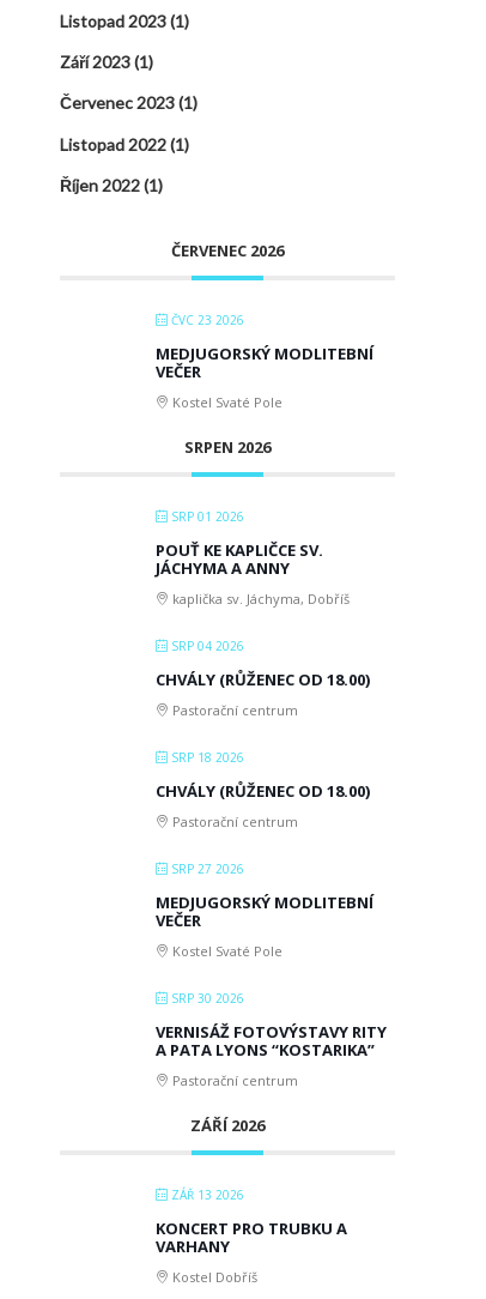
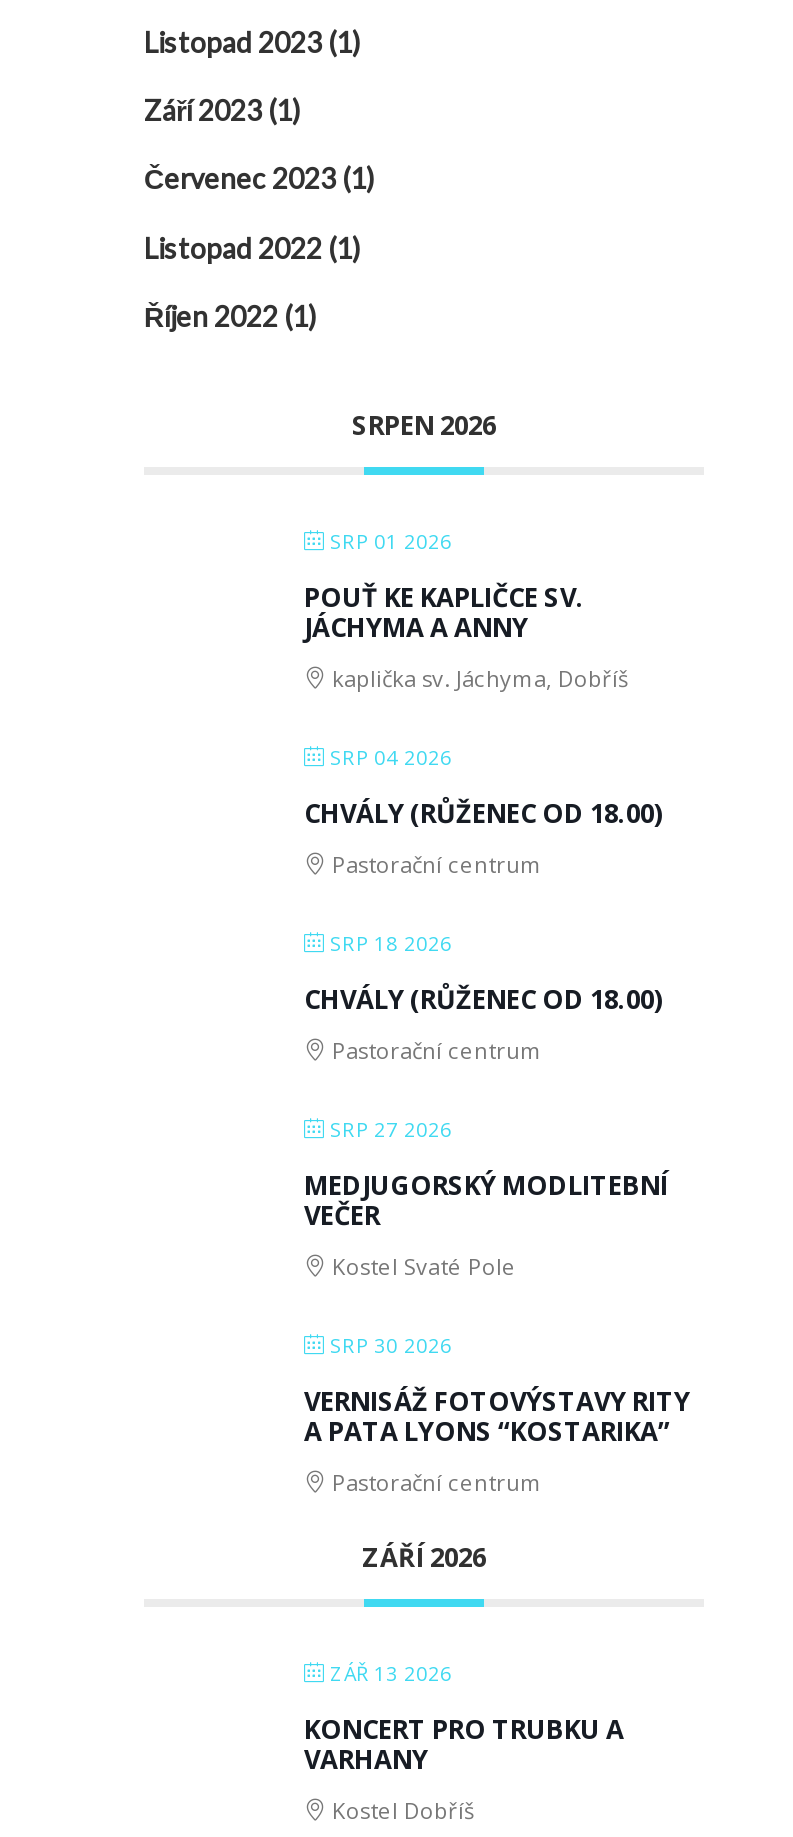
[156,239,373,411] ČERVENEC 2026 | ČVC 23 2026 | MEDJUGORSKÝ MODLITEBNÍ | VEČER | Kostel Svaté Pole -> none

